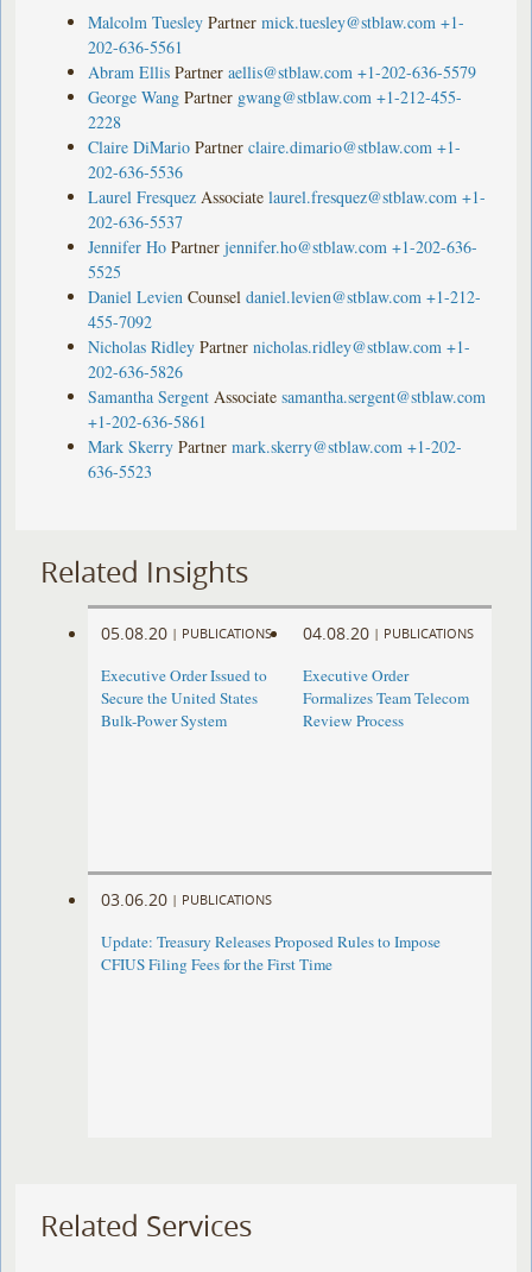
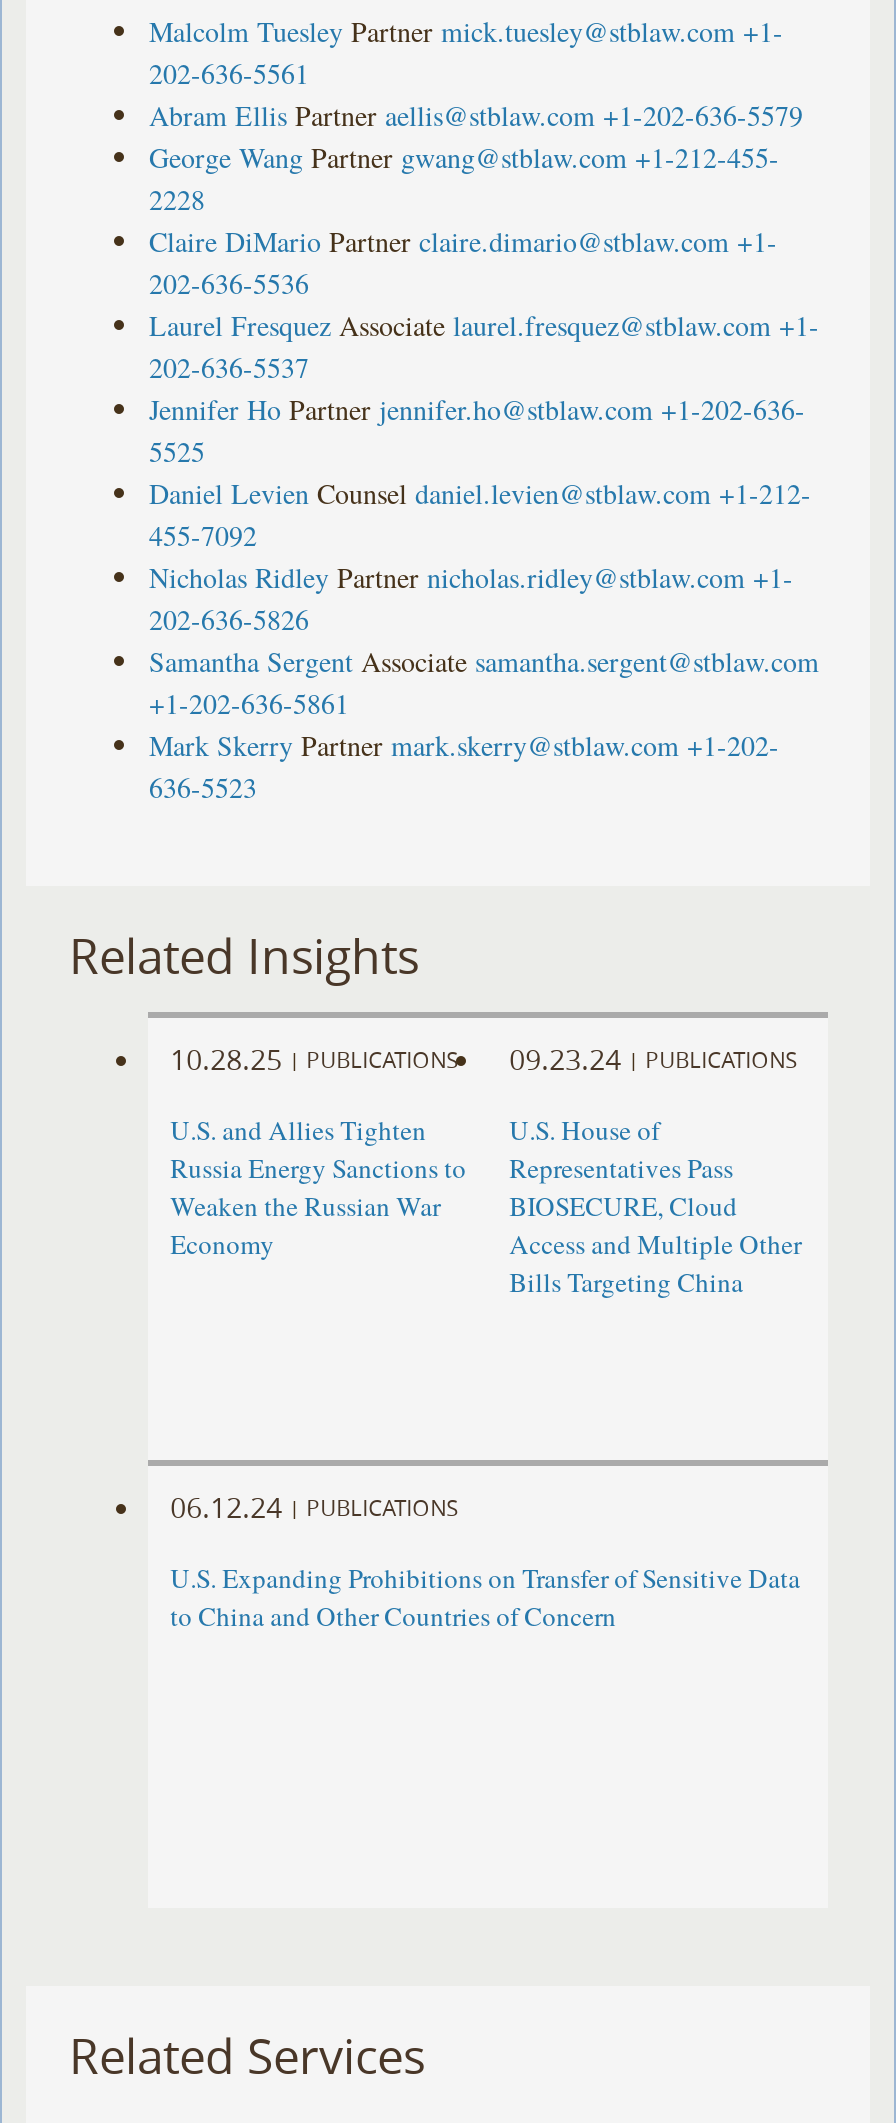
[101,622,168,645] 05.08.20 -> [170,1040,282,1078] 10.28.25
[302,622,369,645] 04.08.20 -> [509,1040,621,1078] 09.23.24
[101,665,267,731] Executive Order Issued to | Secure the United States | Bulk-Power System -> [170,1112,466,1262] U.S. and Allies Tighten | Russia Energy Sanctions to | Weaken the Russian War | Economy
[302,665,469,731] Executive Order | Formalizes Team Telecom | Review Process -> [509,1112,801,1300] U.S. House of | Representatives Pass | BIOSECURE, Cloud | Access and Multiple Other | Bills Targeting China
[101,888,272,911] 03.06.20 PUBLICATIONS -> [170,1489,458,1527] 06.12.24 PUBLICATIONS
[101,931,441,975] Update: Treasury Releases Proposed Rules to Impose | CFIUS Filing Fees for the First Time -> [170,1561,800,1635] U.S. Expanding Prohibitions on Transfer of Sensitive Data | to China and Other Countries of Concern

